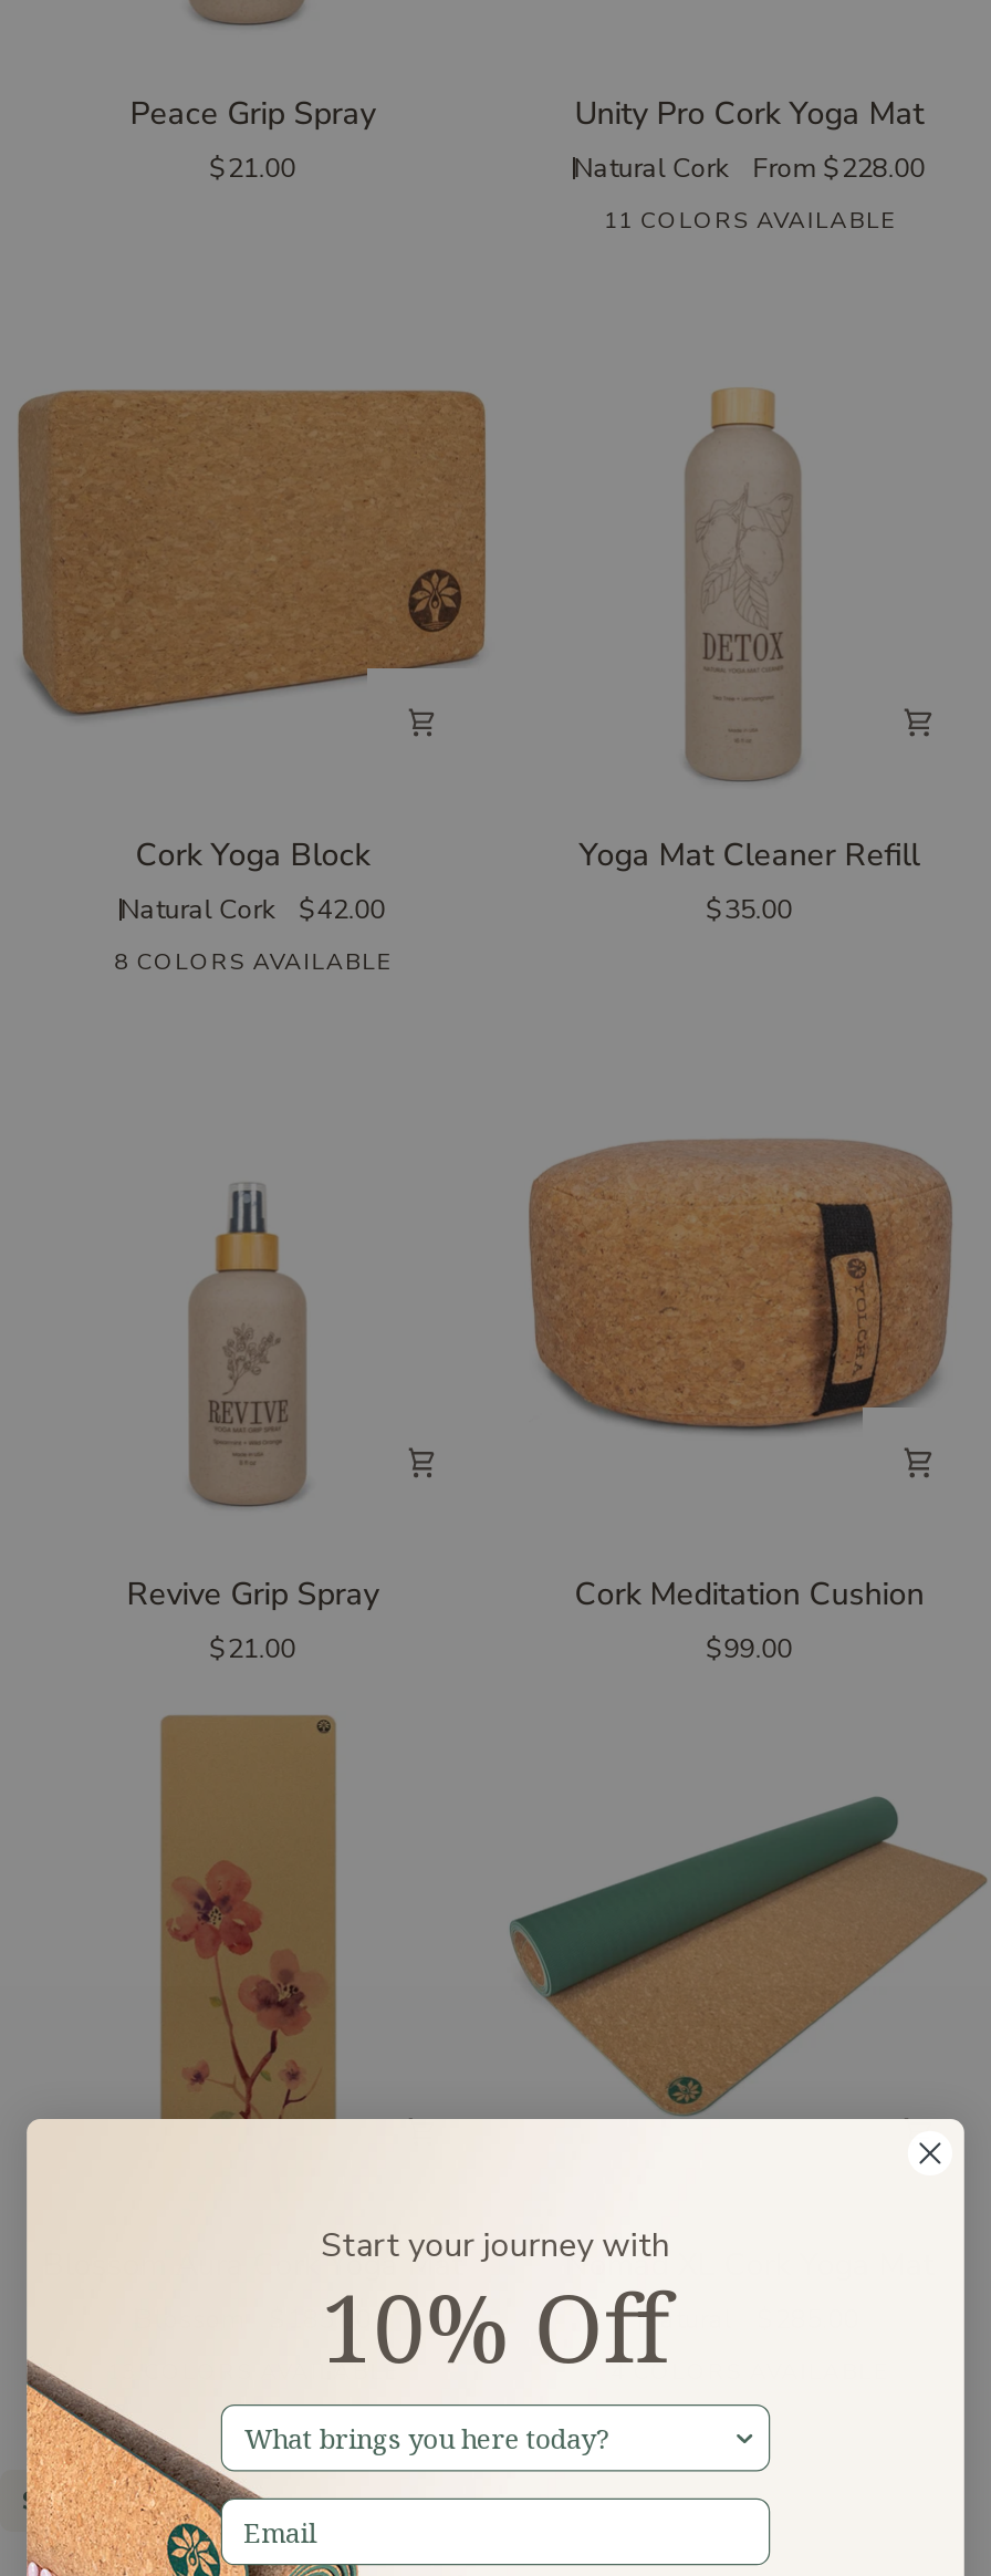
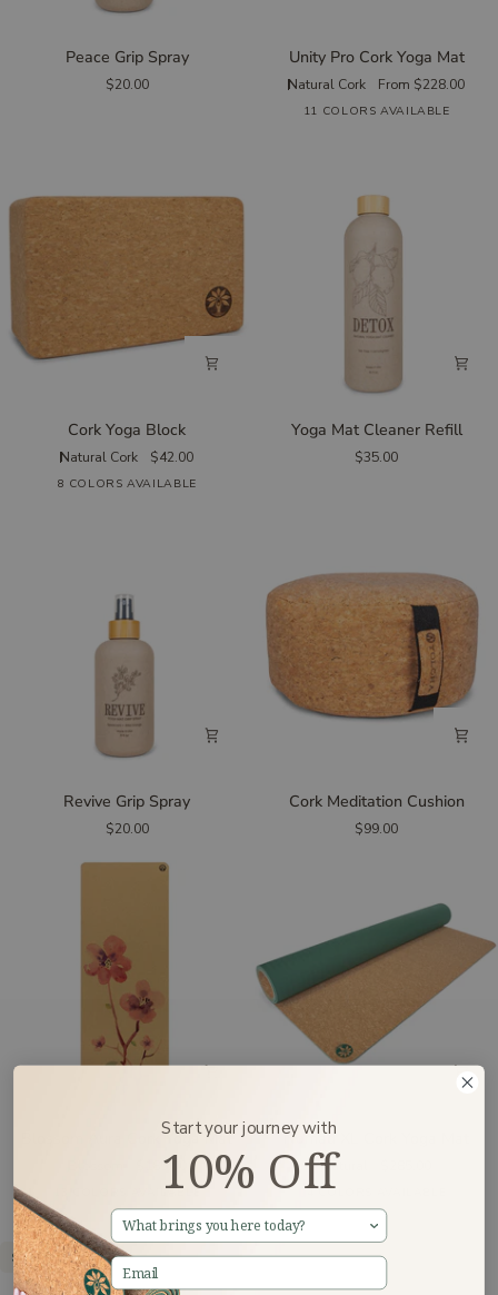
[210,151,296,186] $21.00 -> [105,76,149,94] $20.00
[210,1631,296,1667] $21.00 -> [105,820,149,838] $20.00

